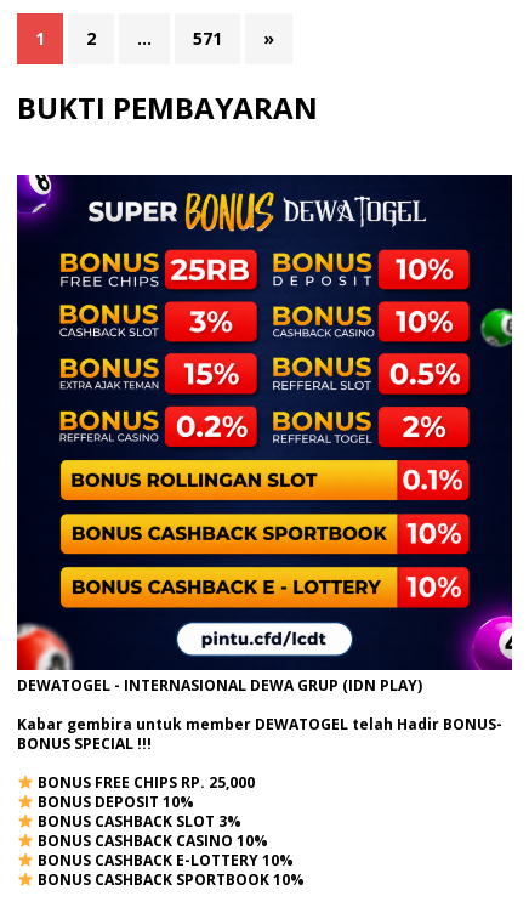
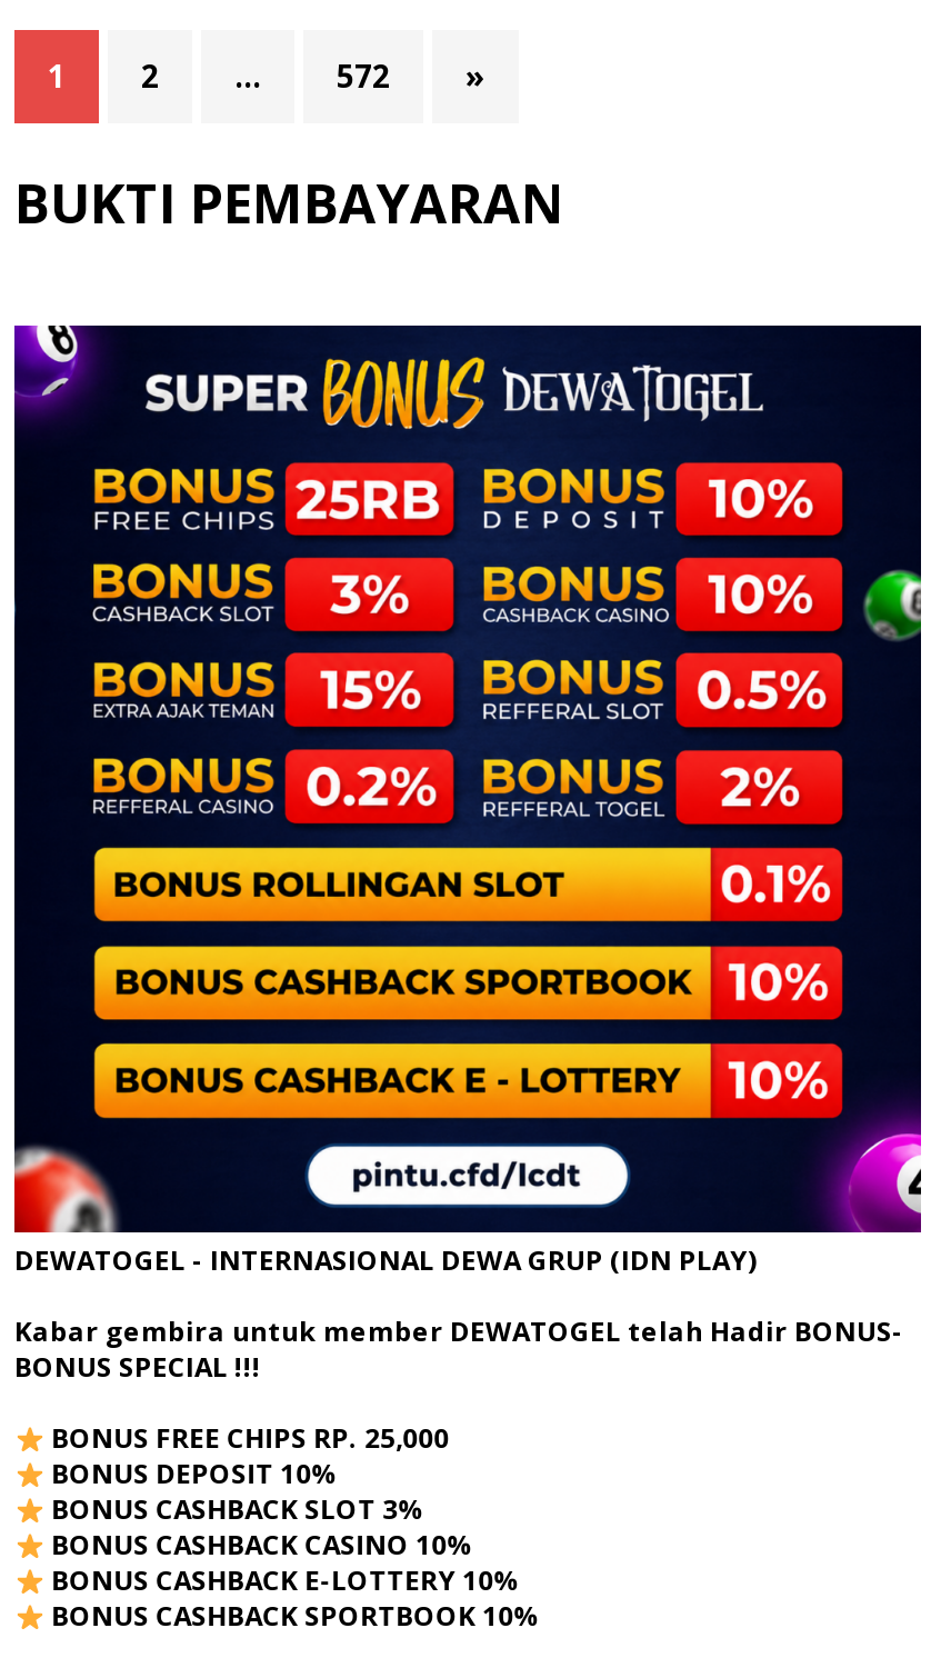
[193,26,222,49] 571 -> [337,56,390,98] 572

